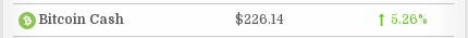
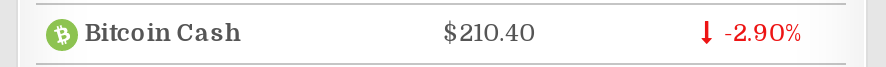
[235,12,284,27] $226.14 -> [443,19,535,47] $210.40
[390,12,427,27] 5.26% -> [723,19,803,47] -2.90%

